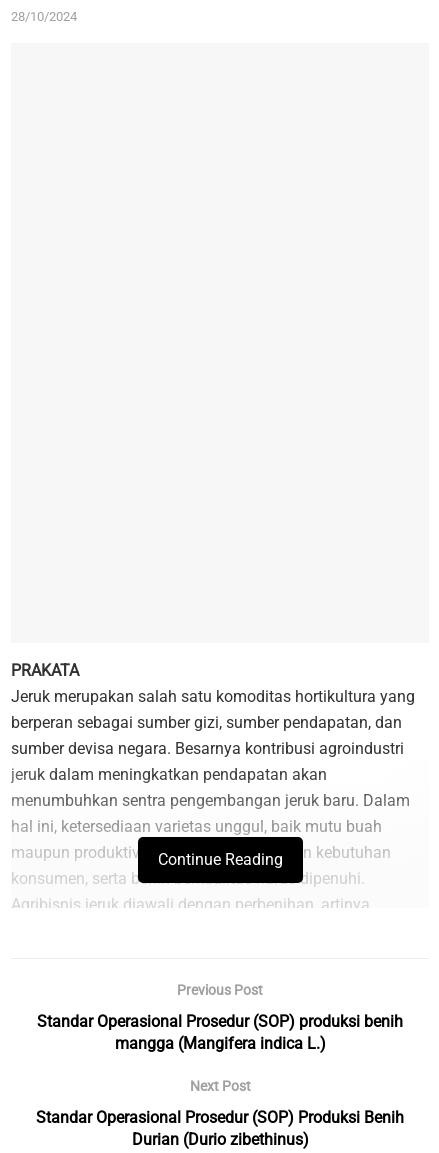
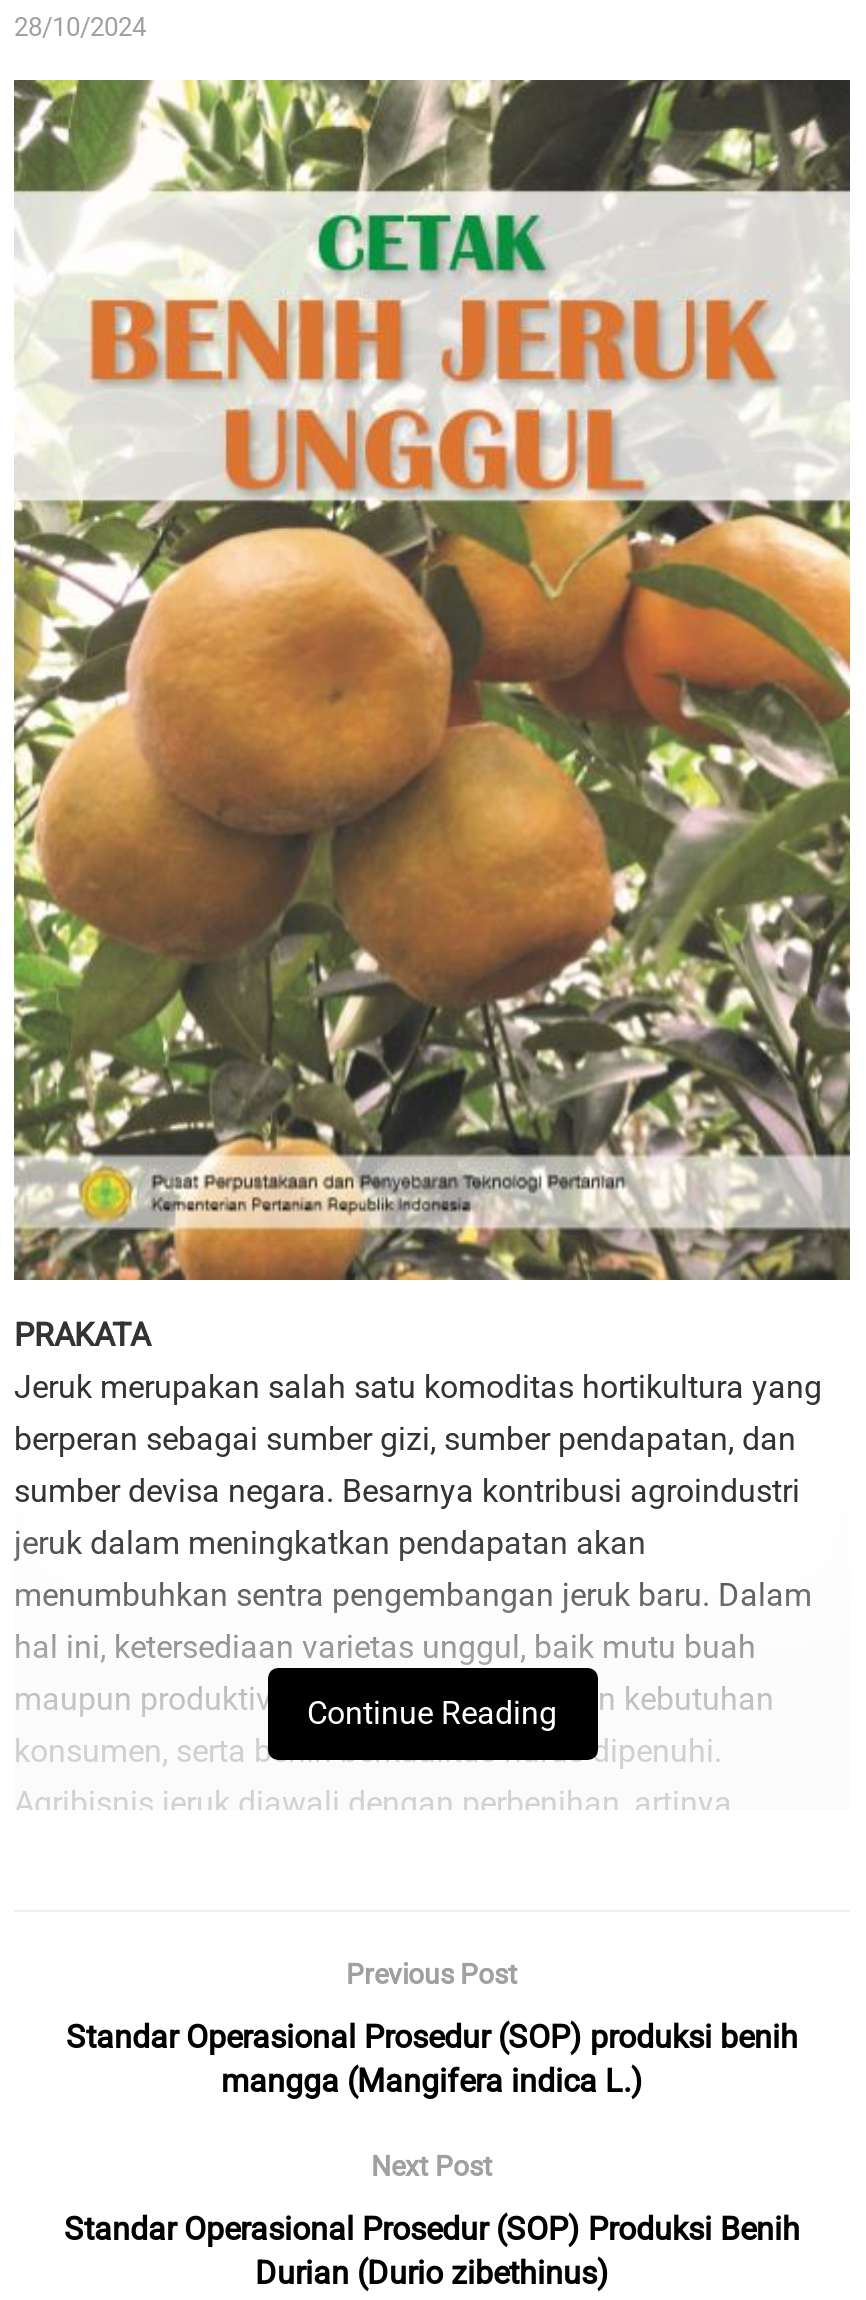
none -> [12,78,852,1282] [image]

